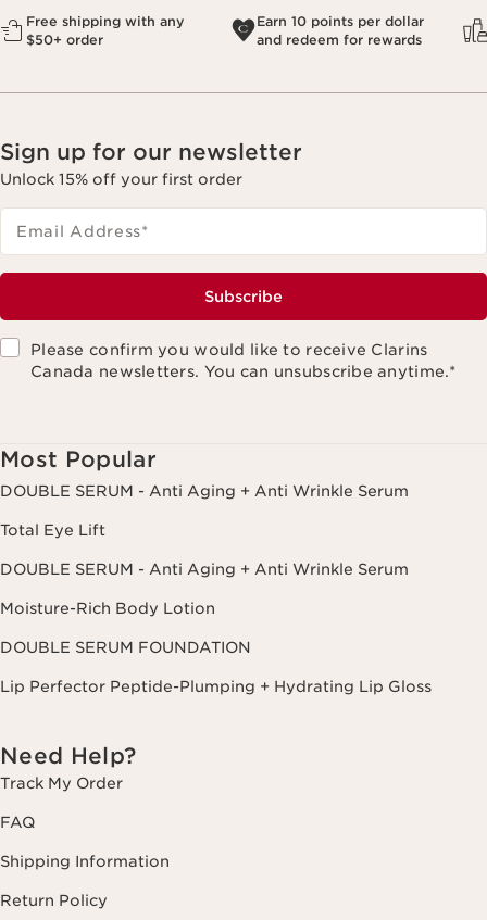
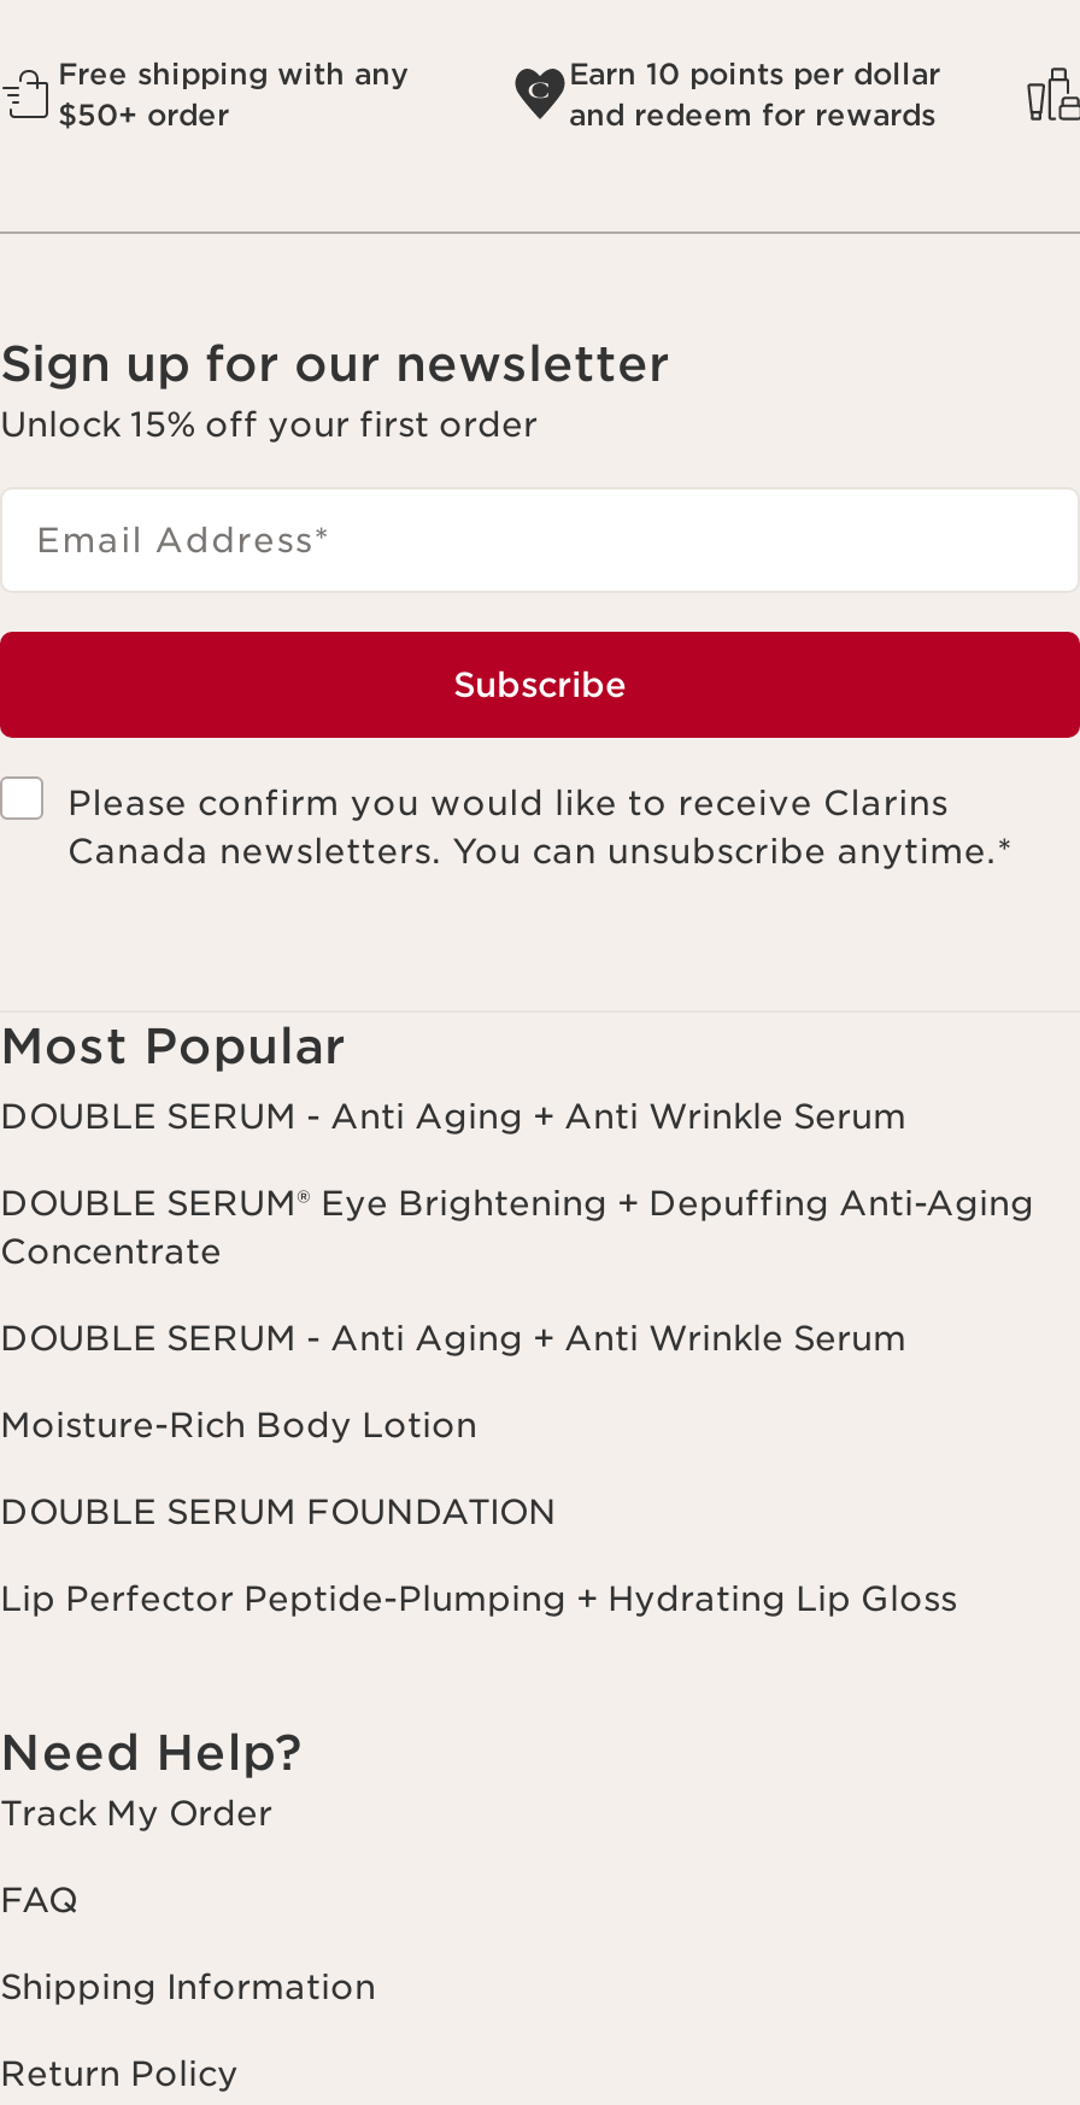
[0,521,105,539] Total Eye Lift -> [0,1184,1034,1271] DOUBLE SERUM® Eye Brightening + Depuffing Anti-Aging | Concentrate

